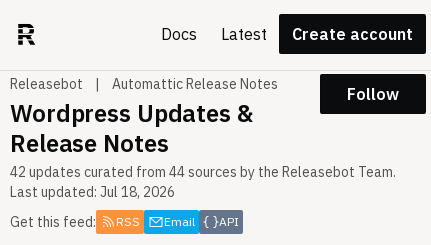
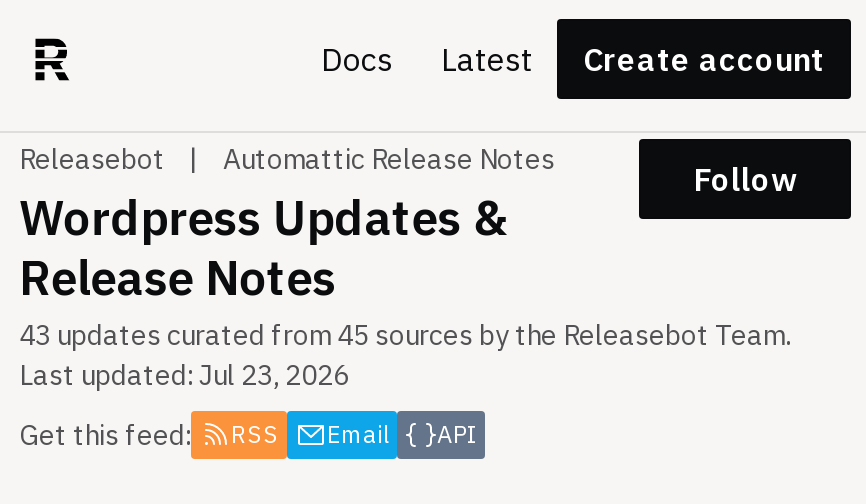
[10,163,396,181] 42 updates curated from 44 sources by the Releasebot Team. -> [19,317,791,353] 43 updates curated from 45 sources by the Releasebot Team.
[10,183,175,201] Last updated: Jul 18, 2026 -> [19,357,349,393] Last updated: Jul 23, 2026

